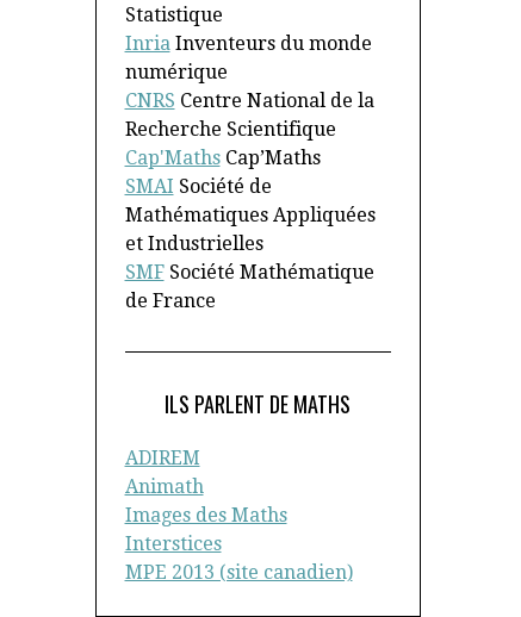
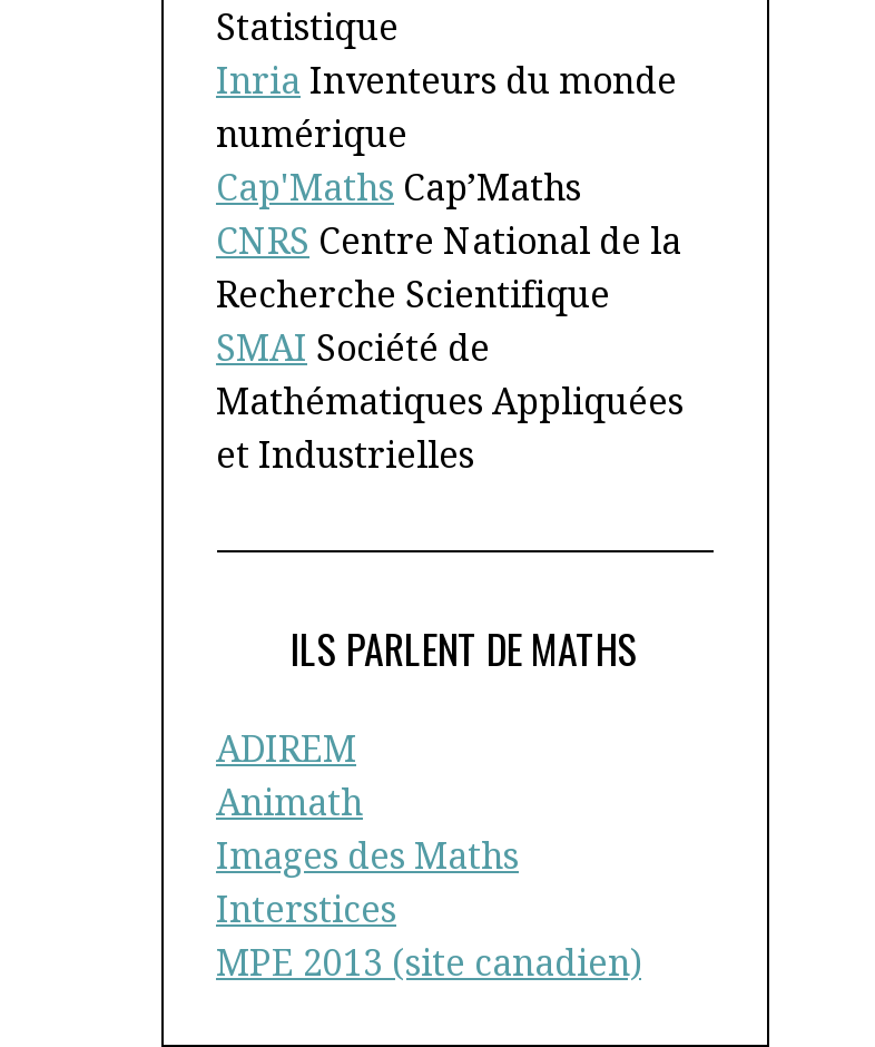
moved [125,89,374,140] -> [216,220,681,316]: CNRS Centre National de la | Recherche Scientifique
moved [125,146,320,169] -> [216,166,581,209]: Cap'Maths Cap’Maths
[125,260,374,312] SMF Société Mathématique | de France -> none

